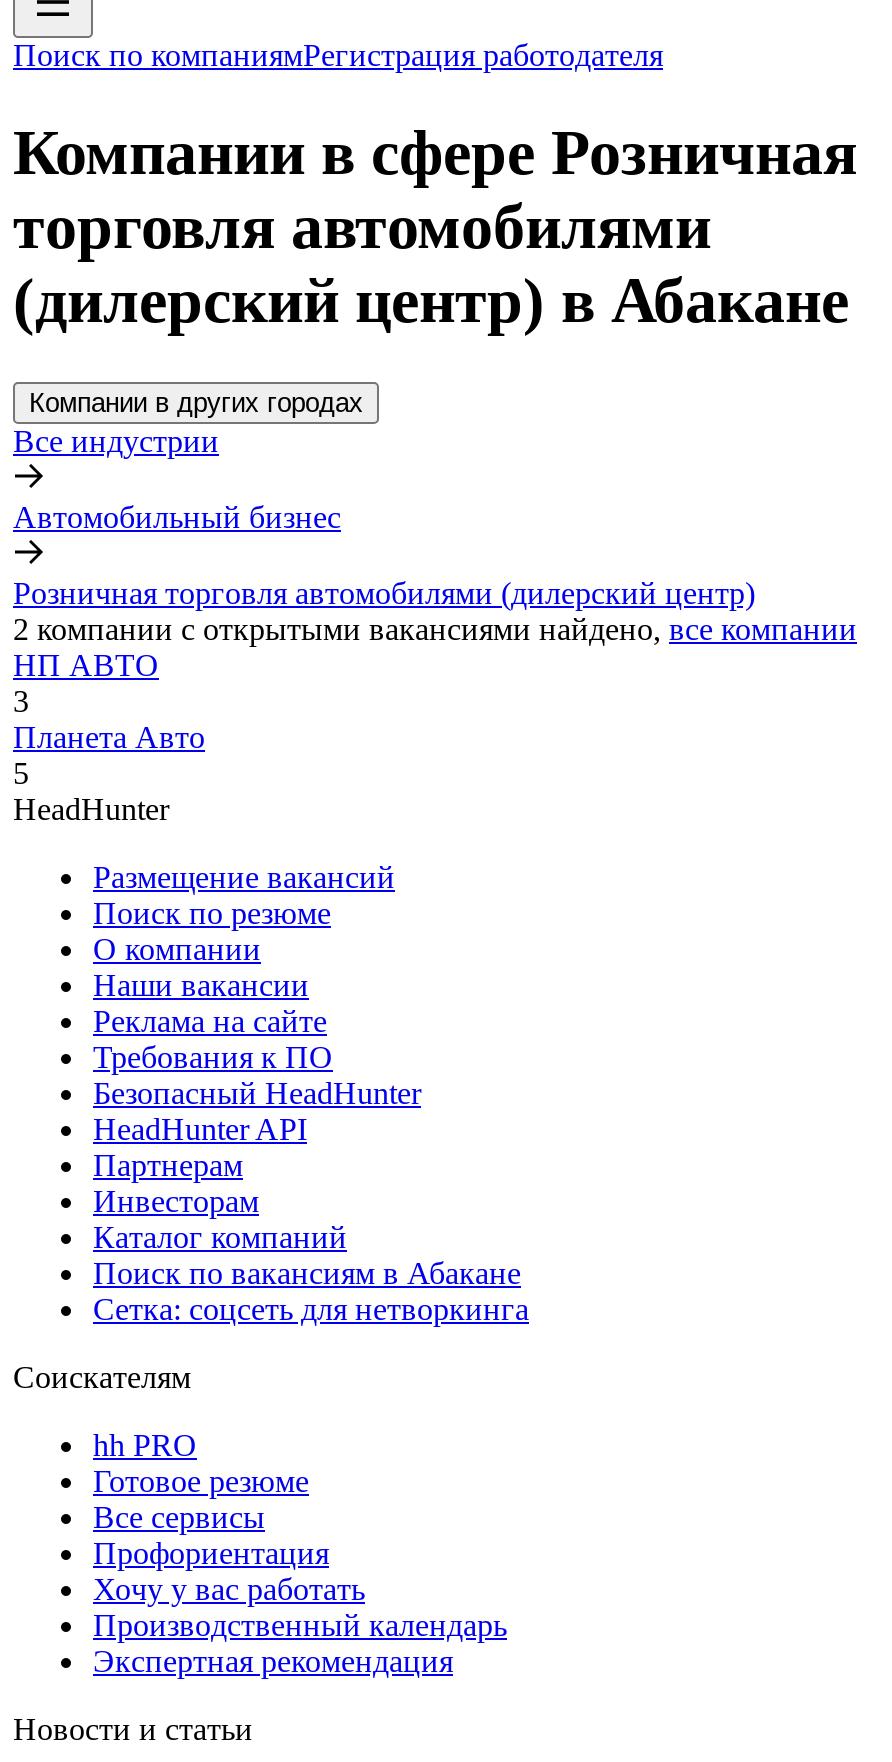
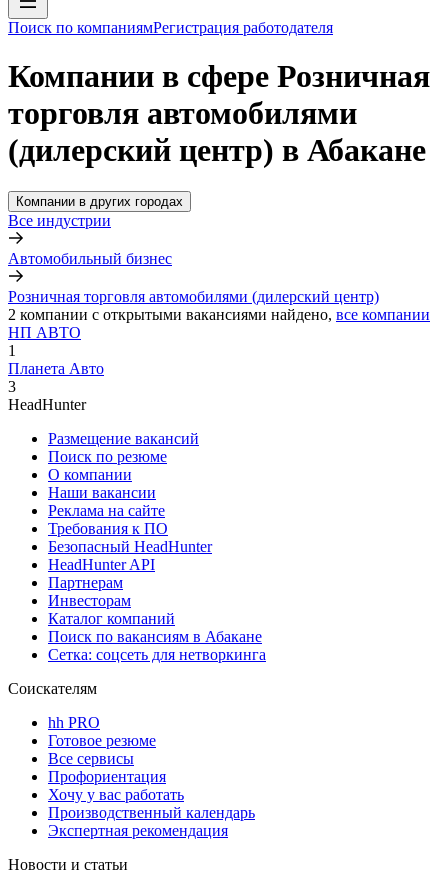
[13,684,29,718] 3 -> [8,342,16,359] 1
[13,756,29,790] 5 -> [8,378,16,395] 3

